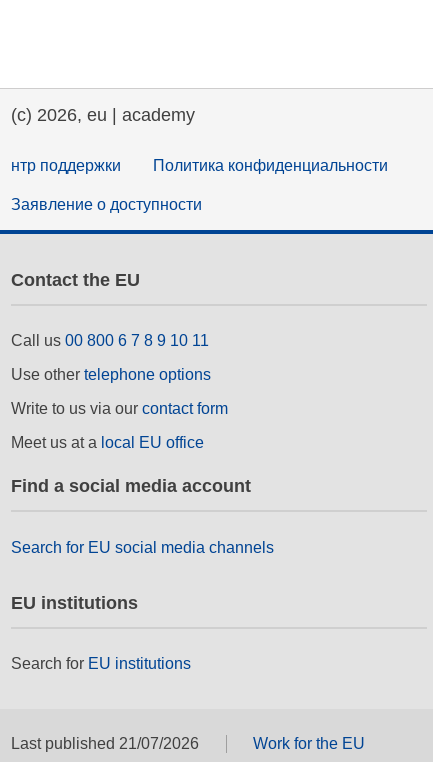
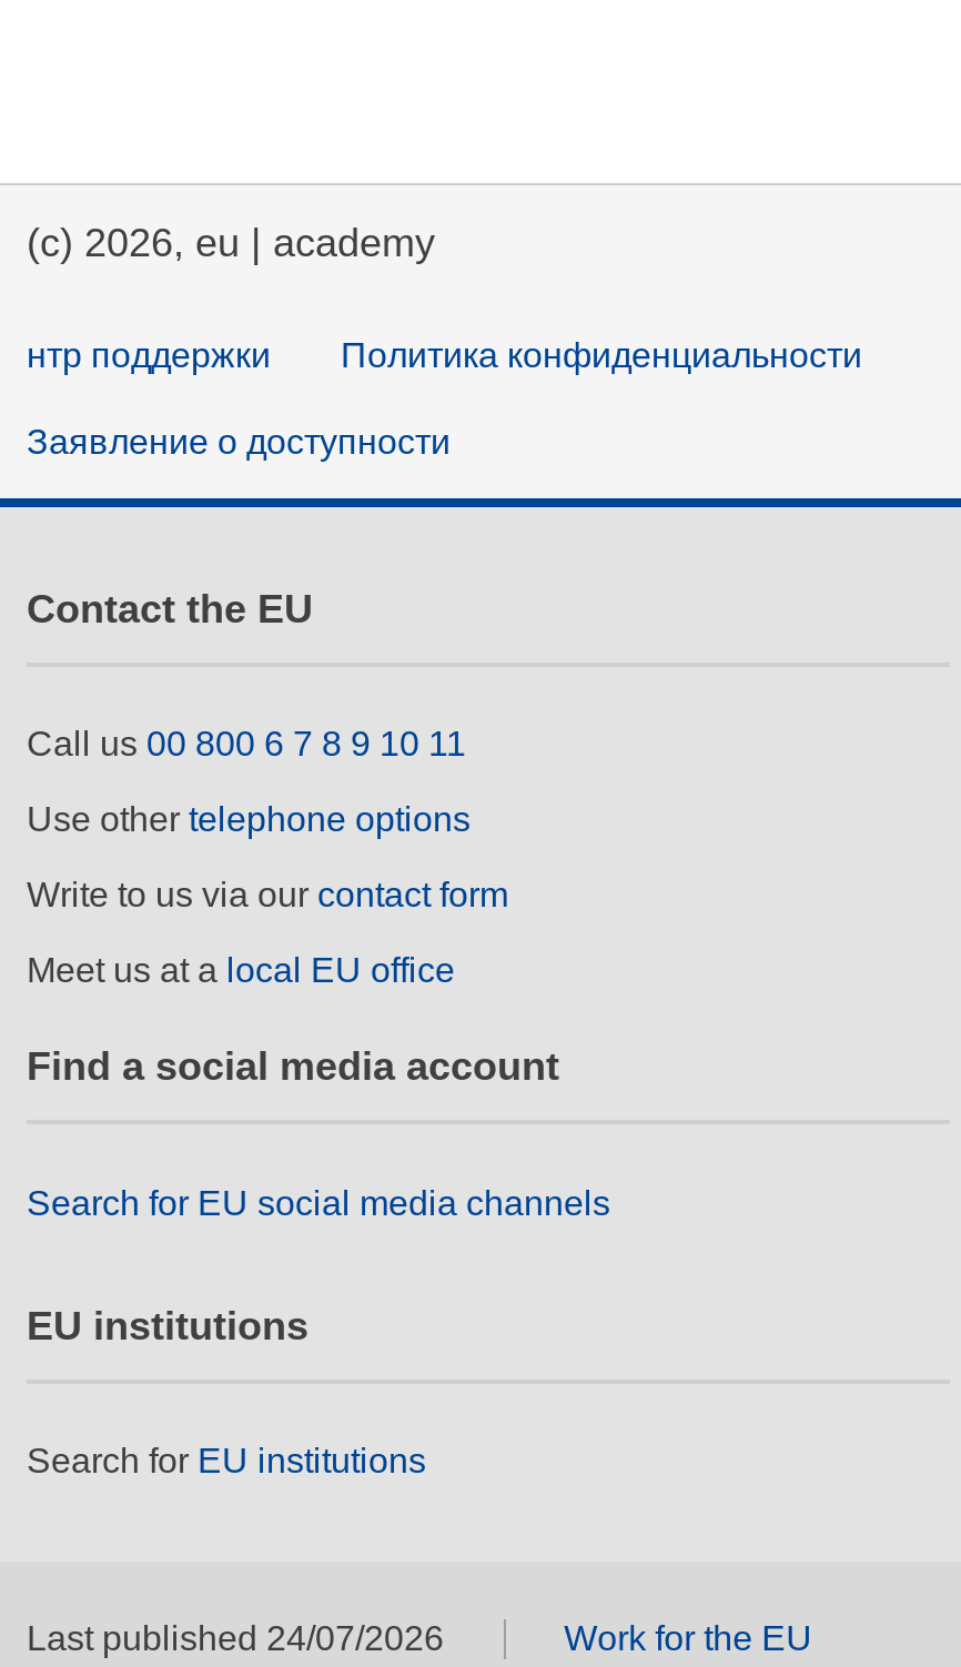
[11,735,199,752] Last published 21/07/2026 -> [27,1620,444,1658] Last published 24/07/2026

